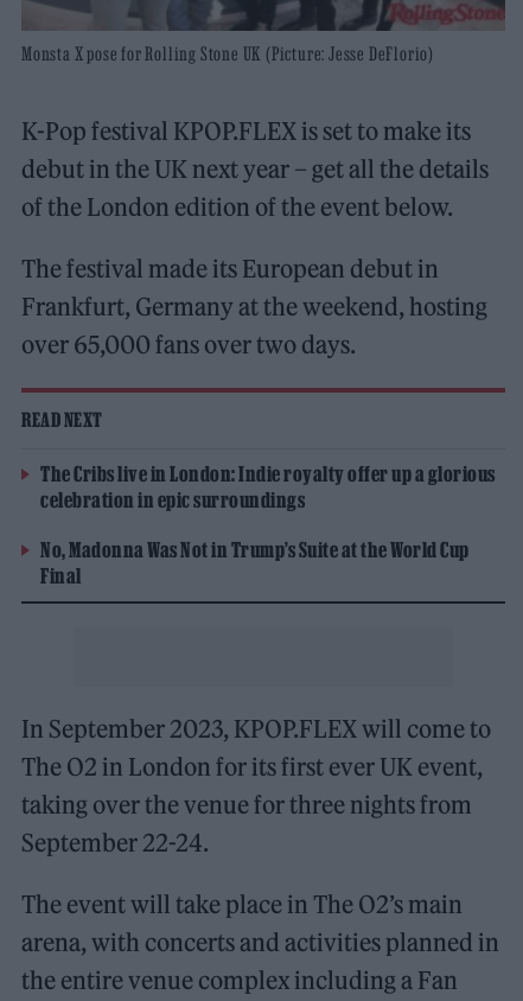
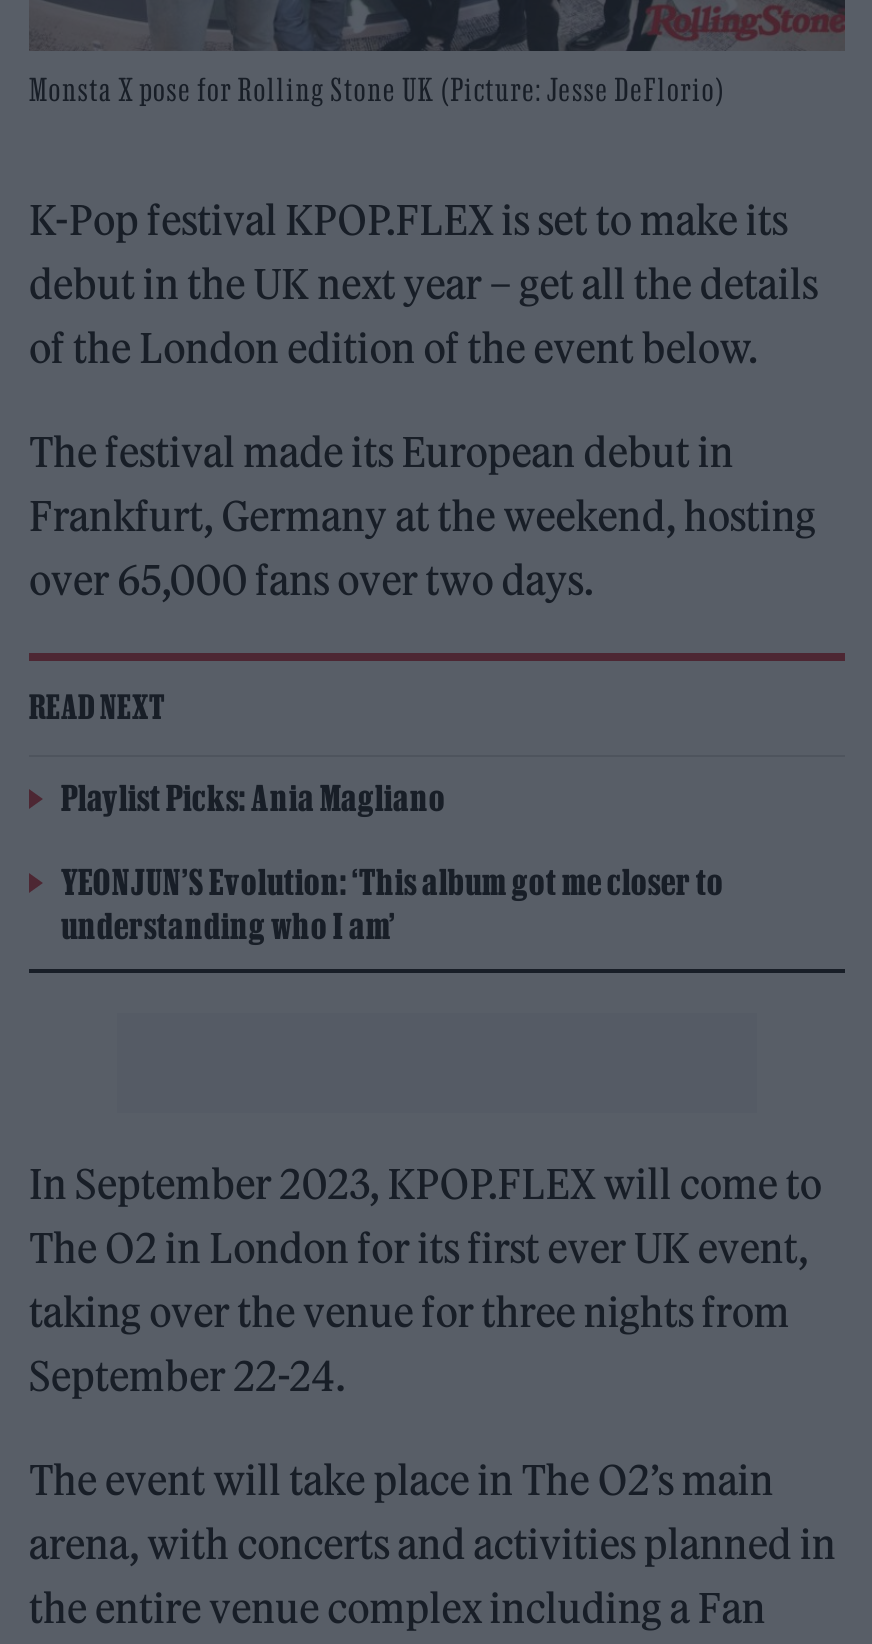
[40,462,495,511] The Cribs live in London: Indie royalty offer up a glorious | celebration in epic surroundings -> [61,780,446,818] Playlist Picks: Ania Magliano
[40,538,469,587] No, Madonna Was Not in Trump’s Suite at the World Cup | Final -> [61,864,724,946] YEONJUN’S Evolution: ‘This album got me closer to | understanding who I am’

